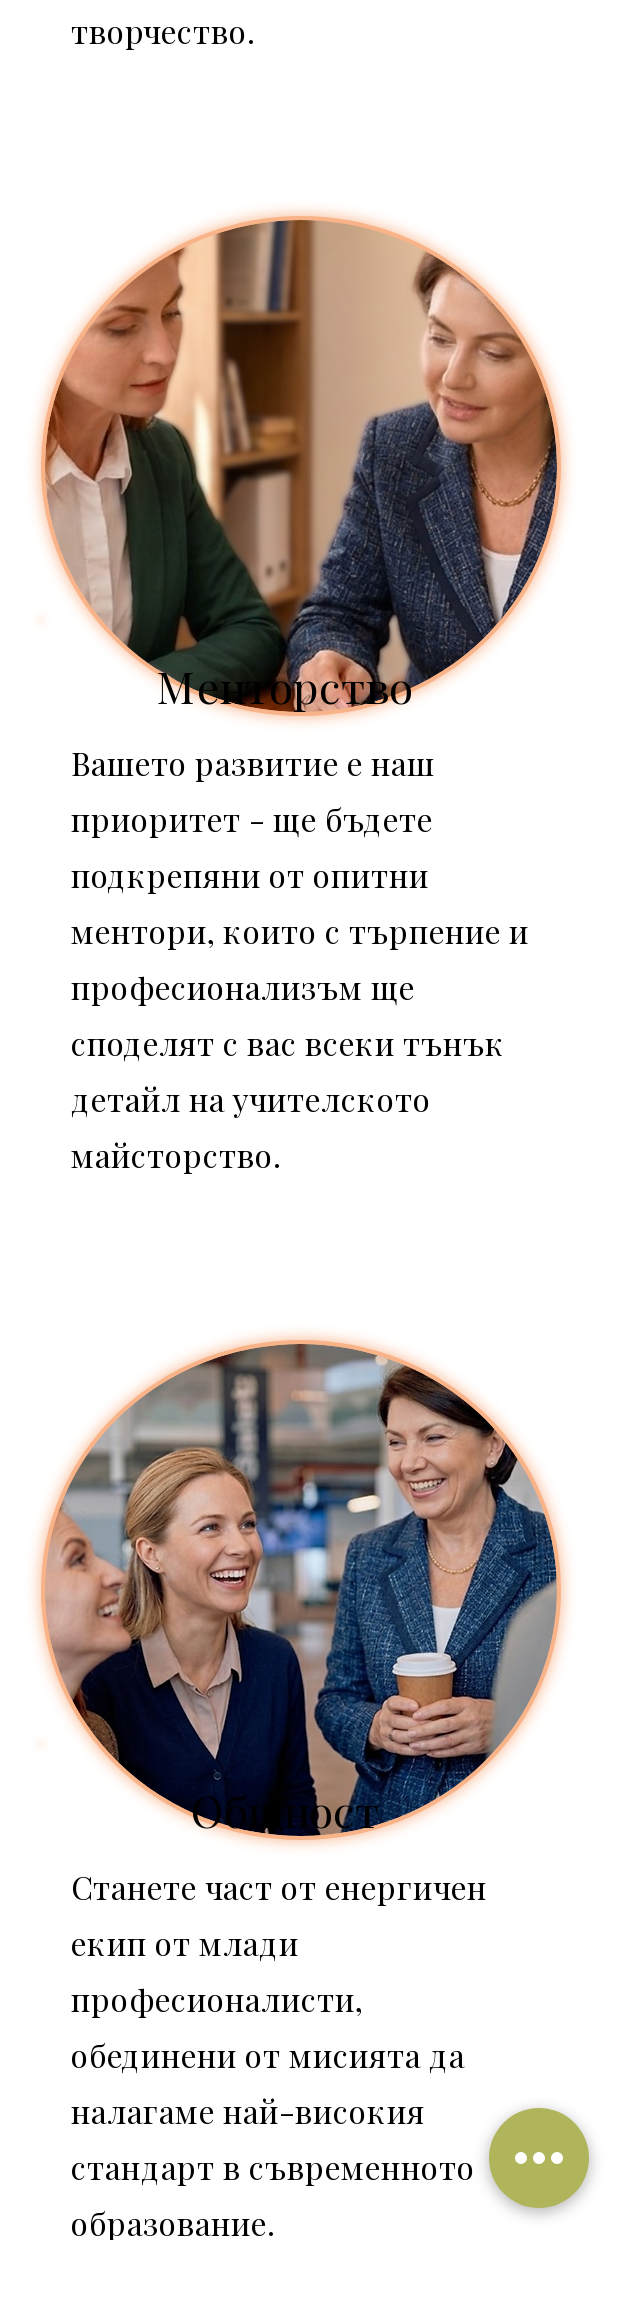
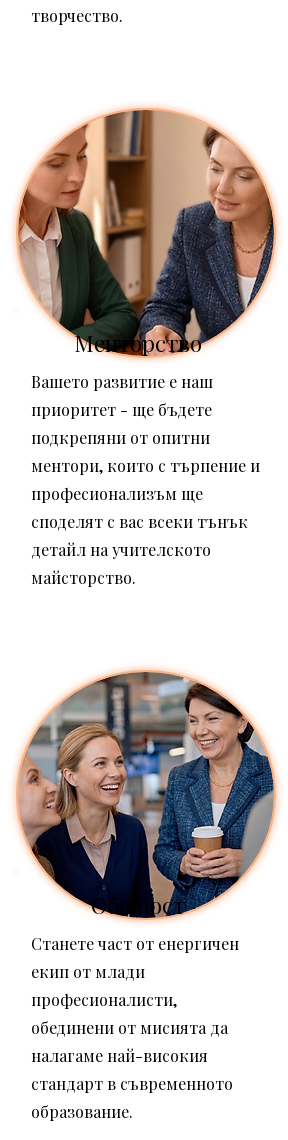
[485,2106,593,2214] [image] -> none

